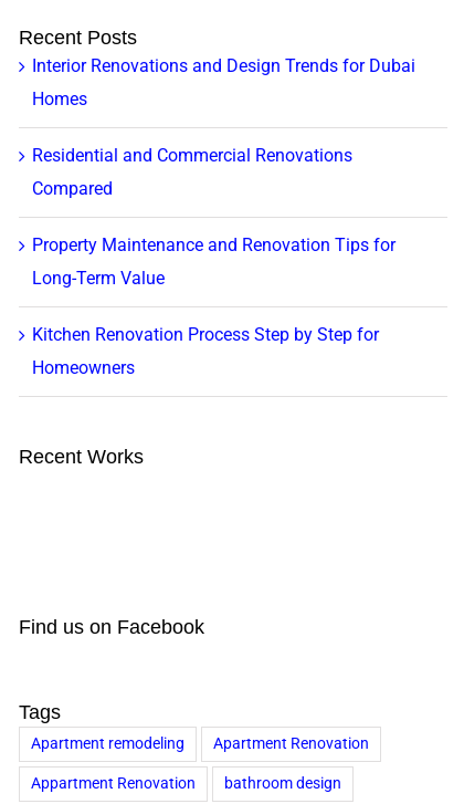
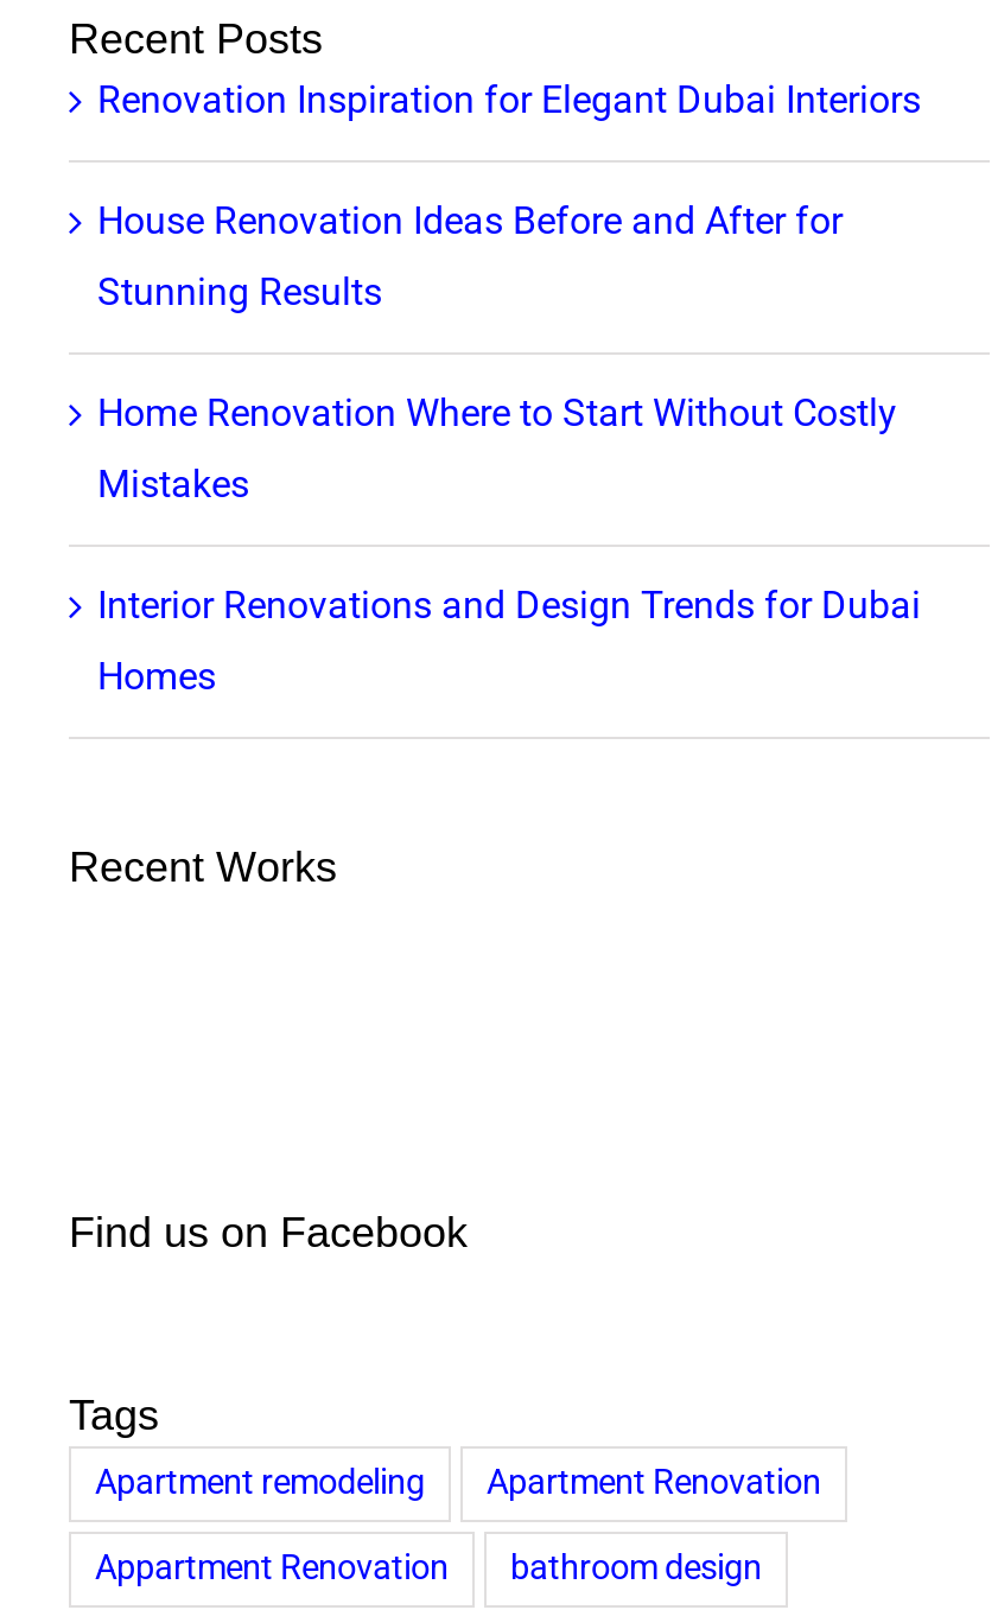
none -> [97,78,921,507] Renovation Inspiration for Elegant Dubai Interiors | House Renovation Ideas Before and After for | Stunning Results | Home Renovation Where to Start Without Costly | Mistakes
moved [32,56,415,110] -> [97,583,921,700]: Interior Renovations and Design Trends for Dubai | Homes
[32,145,396,379] Residential and Commercial Renovations | Compared | Property Maintenance and Renovation Tips for | Long-Term Value | Kitchen Renovation Process Step by Step for | Homeowners -> none

